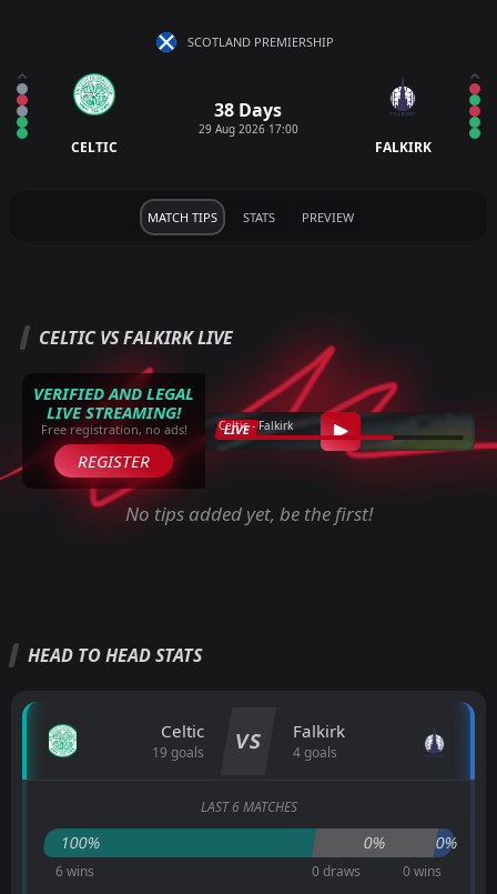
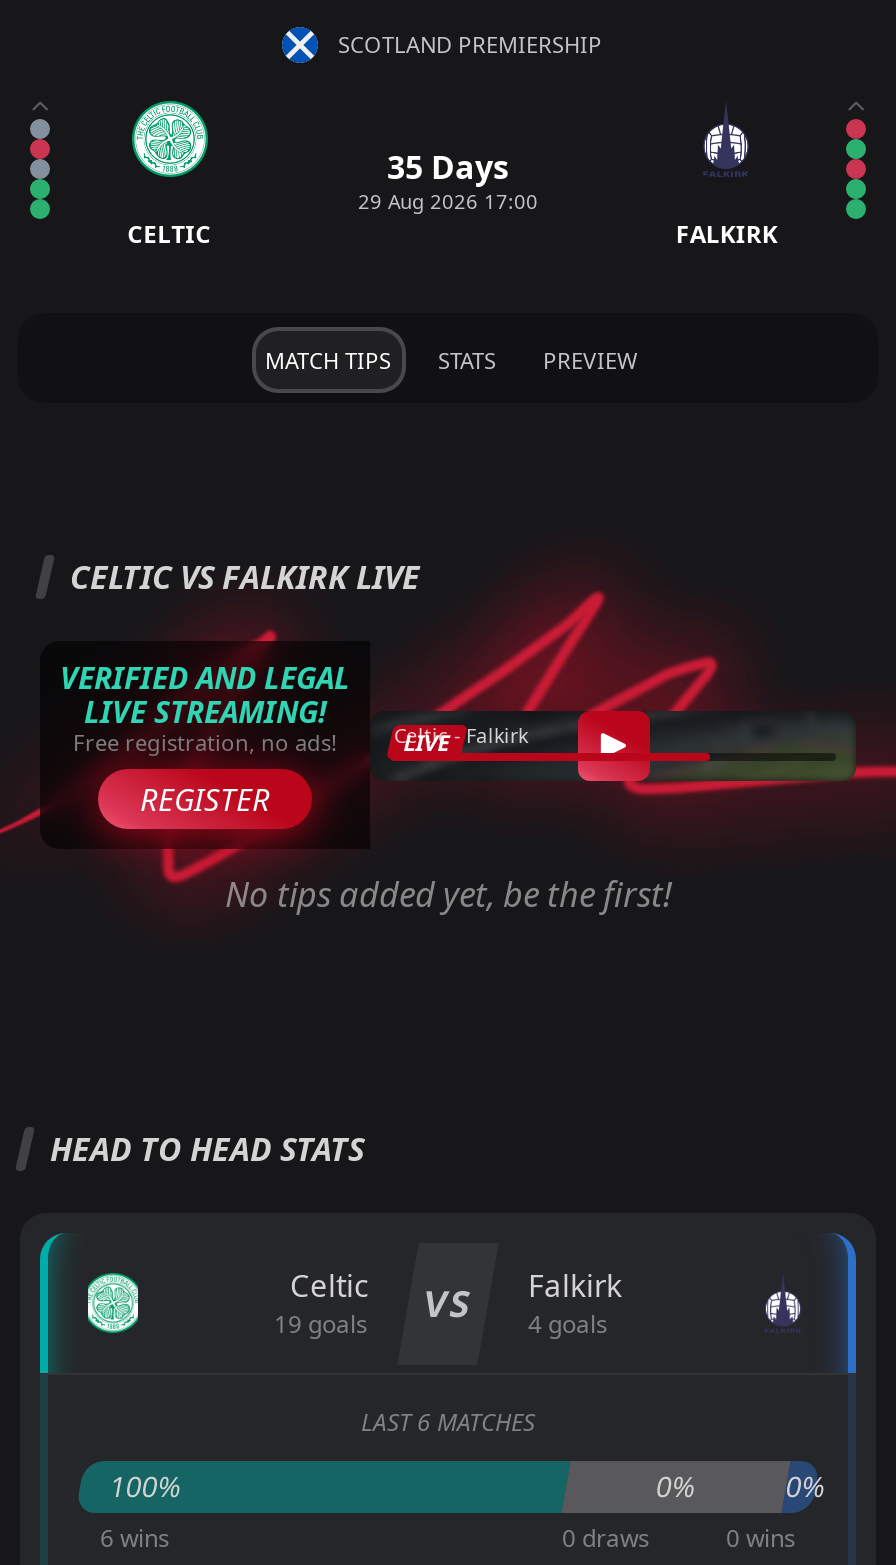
[215,98,282,122] 38 Days -> [387,145,509,189] 35 Days

